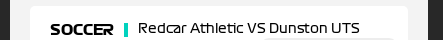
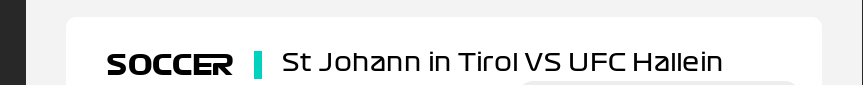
[138,23,360,35] Redcar Athletic VS Dunston UTS -> [282,51,724,75] St Johann in Tirol VS UFC Hallein

